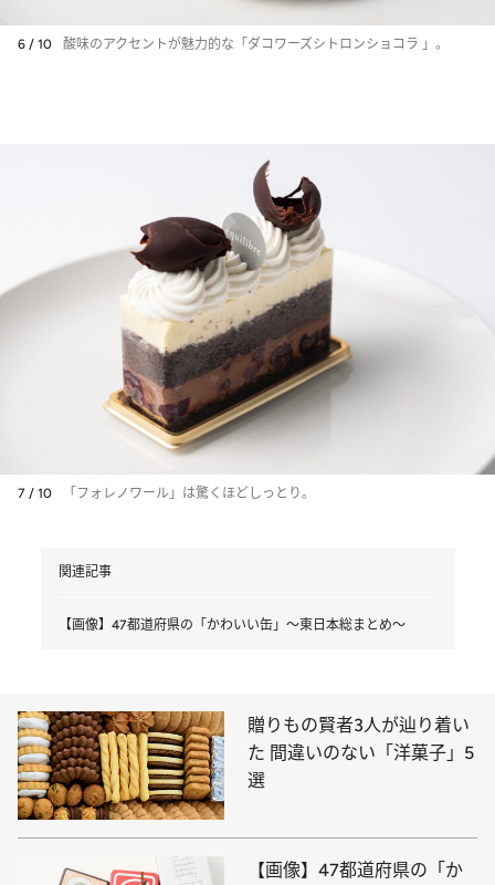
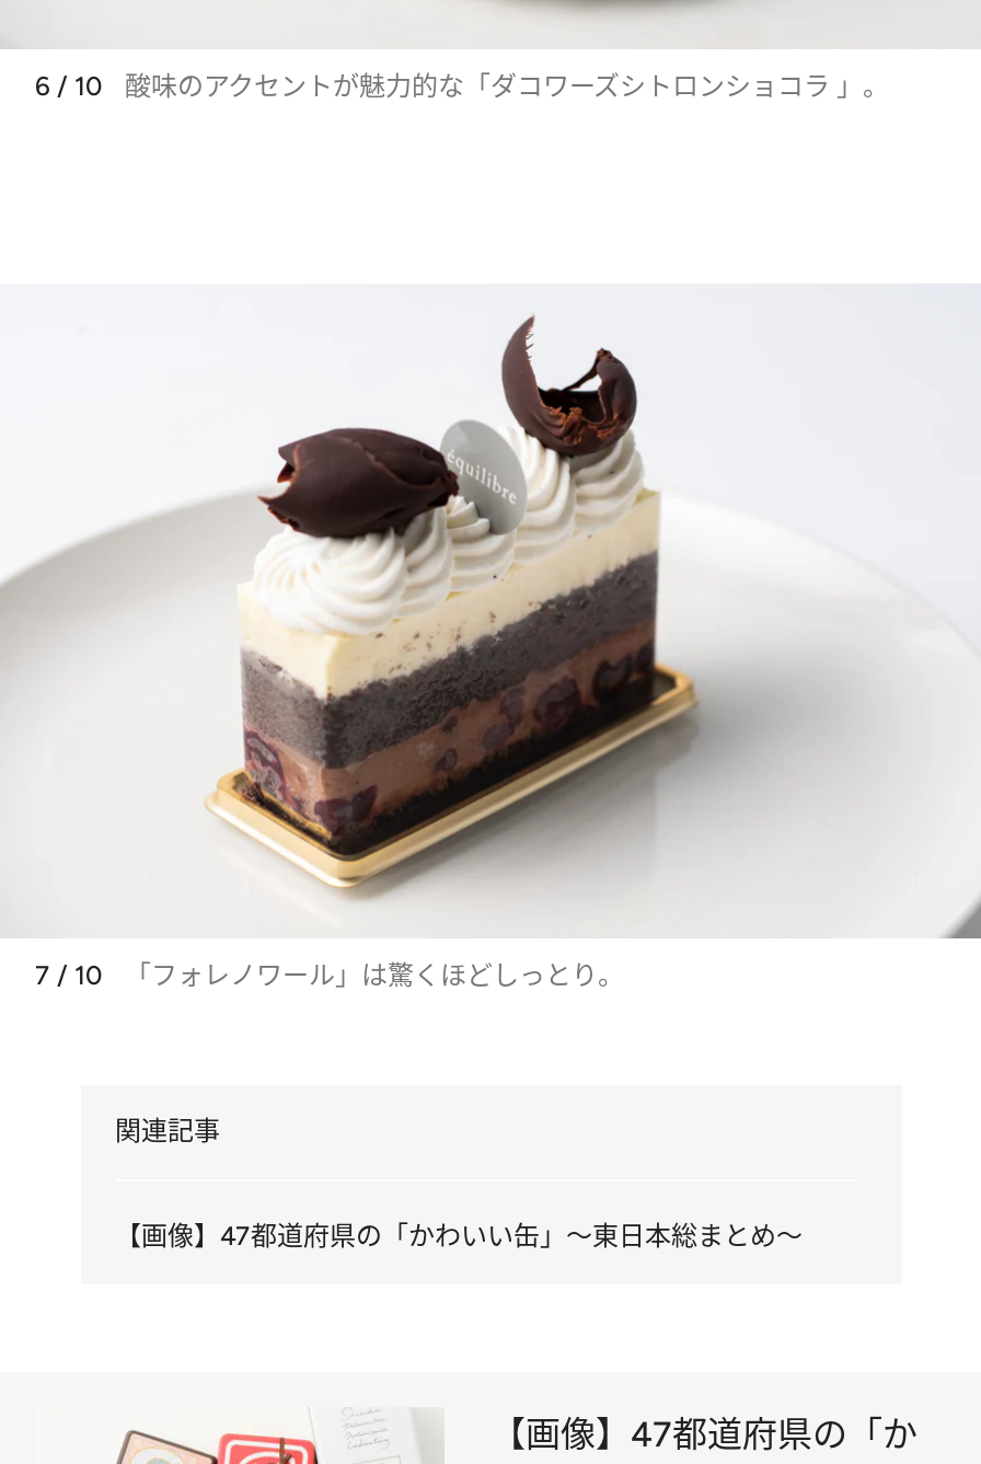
[17,710,474,821] [image] | 贈りもの賢者3人が辿り着い | た 間違いのない「洋菓子」5 | 選 -> none

